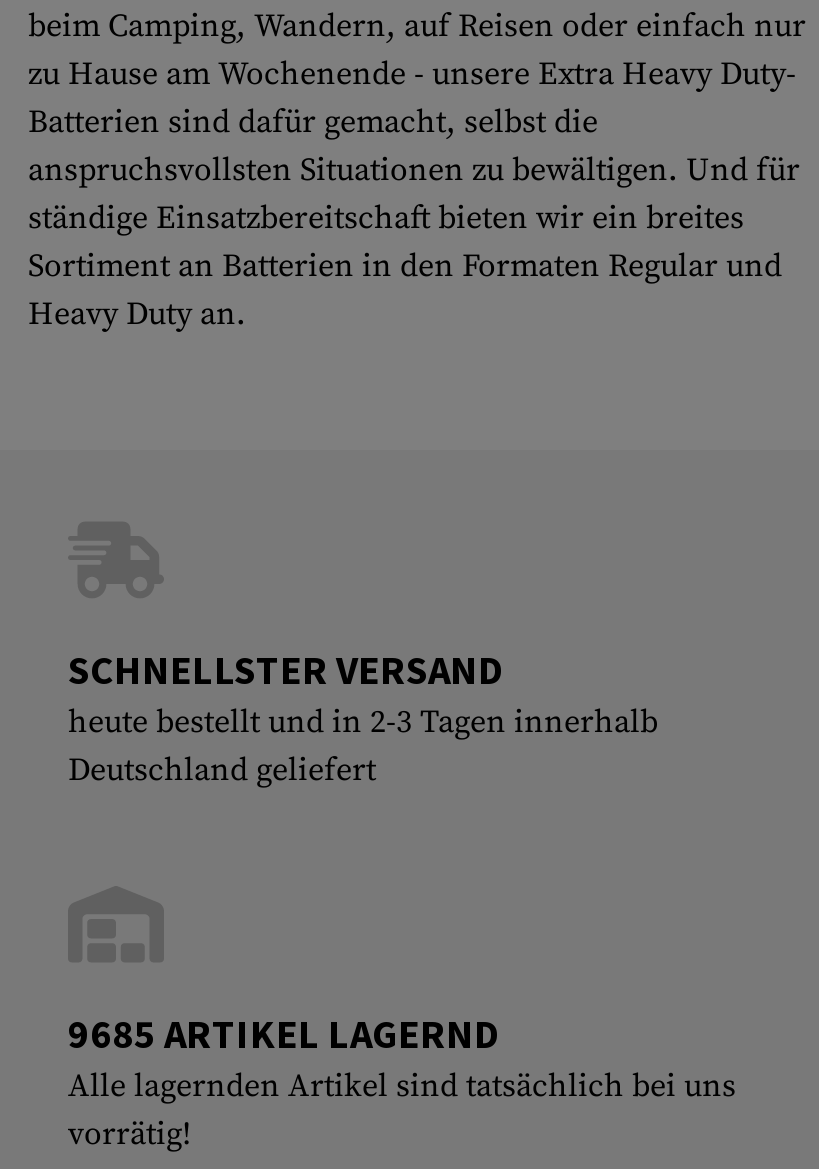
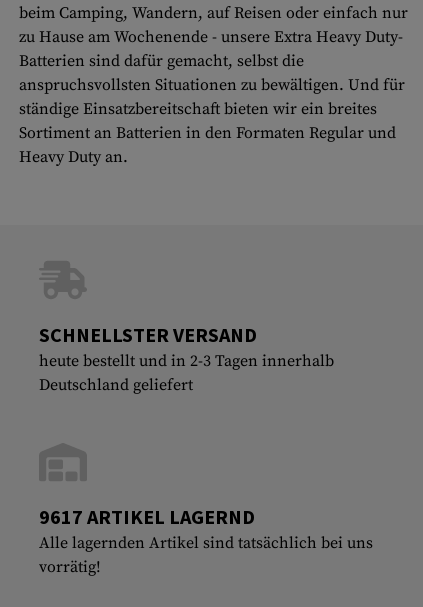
[68,1009,500,1059] 9685 ARTIKEL LAGERND -> [39,504,255,529] 9617 ARTIKEL LAGERND

